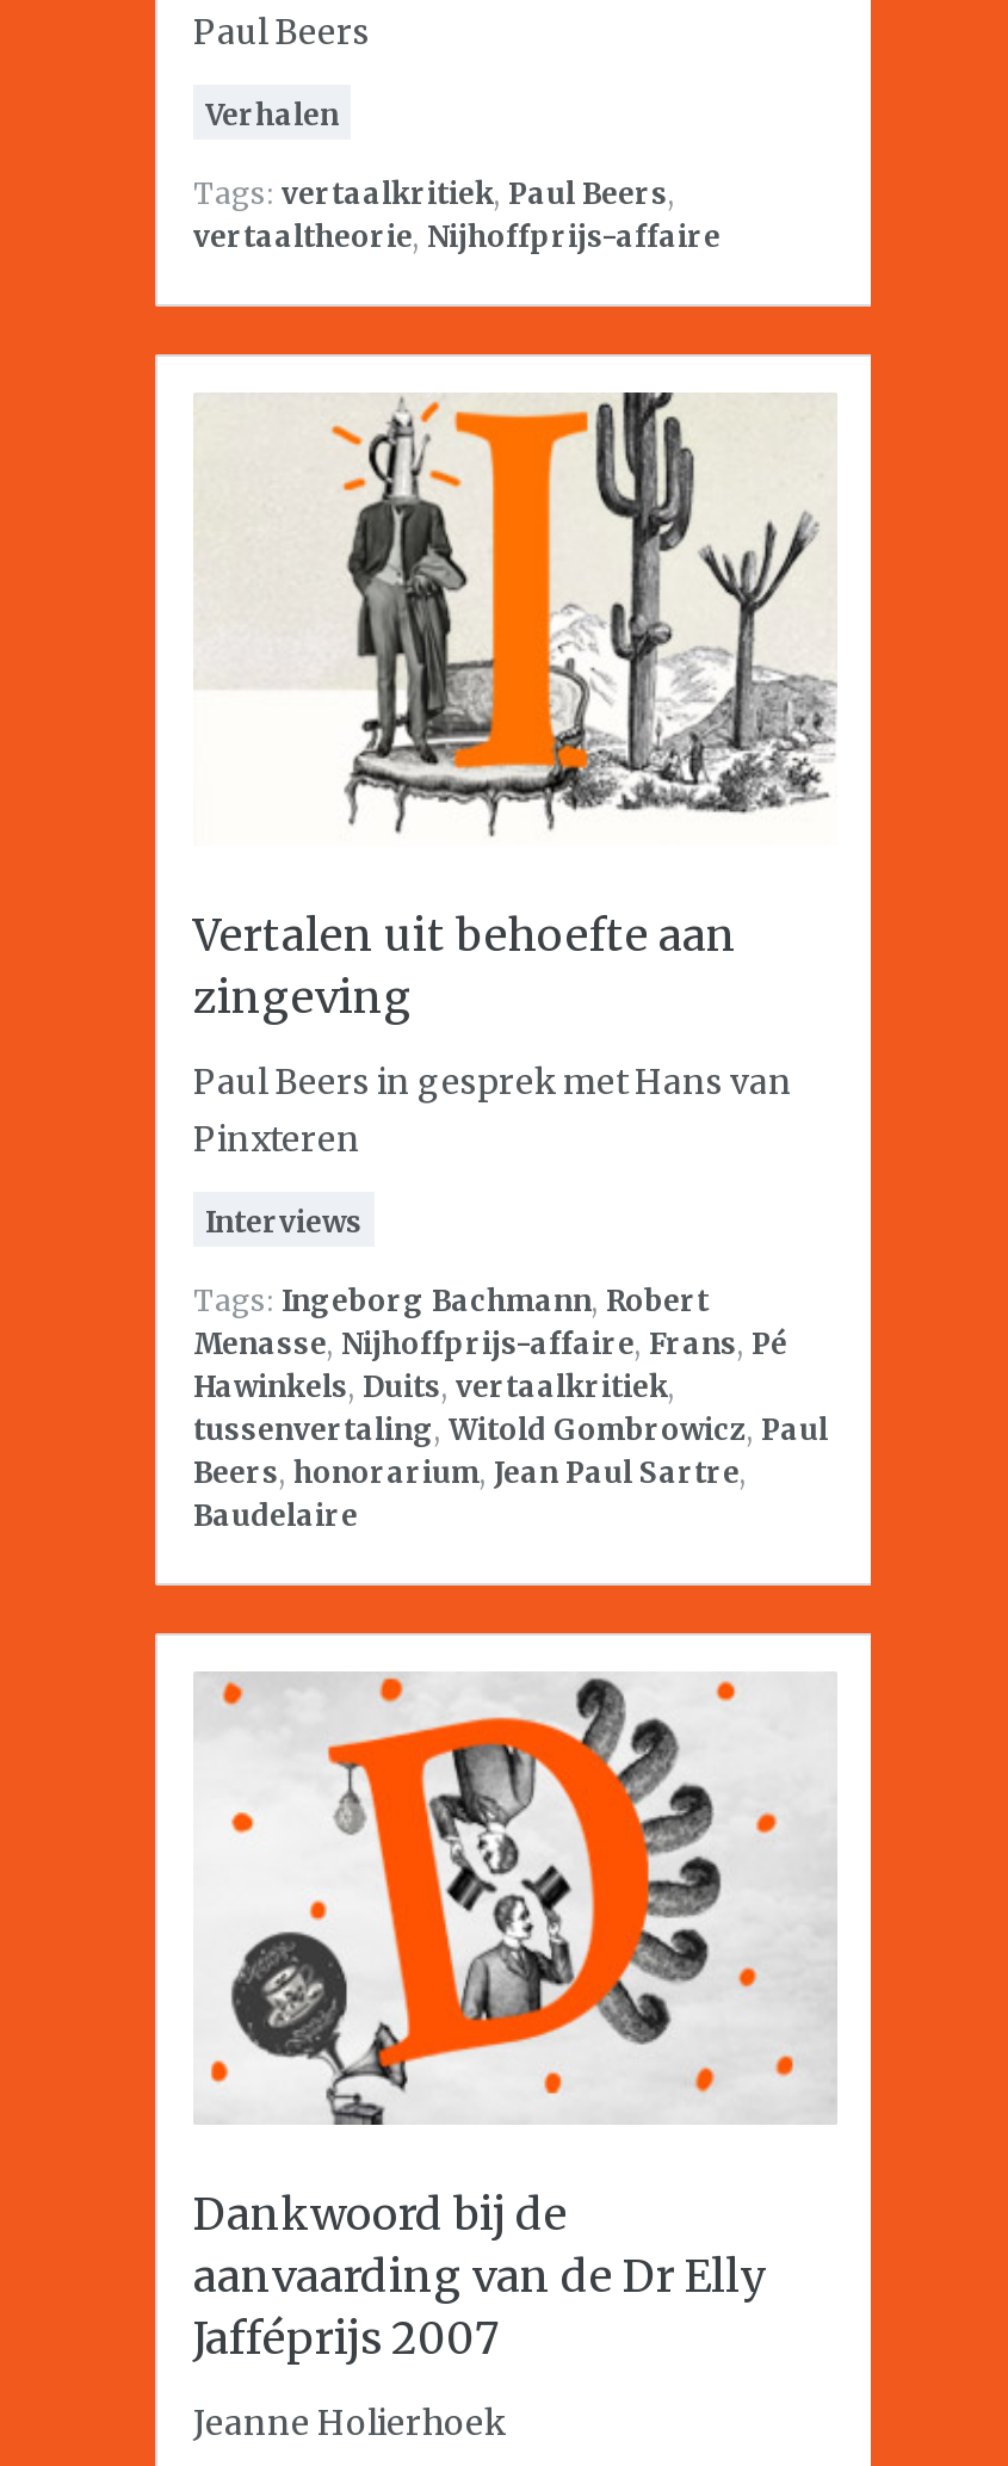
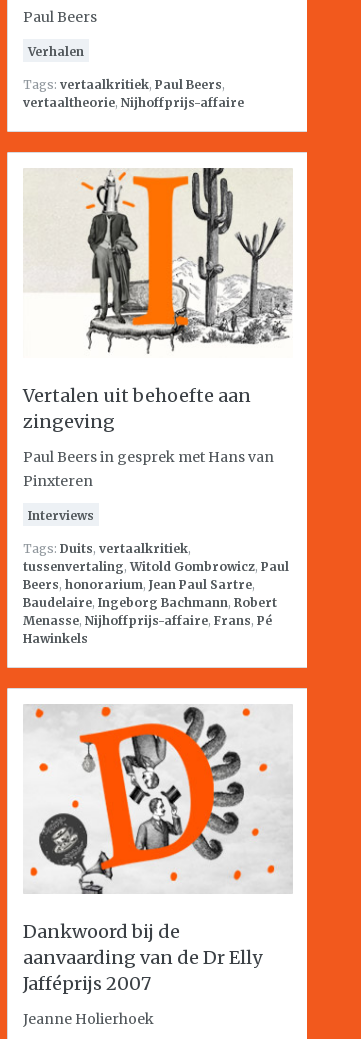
[193,1283,709,1404] Tags: Ingeborg Bachmann, Robert | Hawinkels, Duits, vertaalkritiek, -> [23,541,191,556] Tags: Duits, vertaalkritiek,
moved [193,1325,787,1361] -> [23,613,272,628]: Menasse, Nijhoffprijs-affaire, Frans, Pé
moved [193,1411,828,1490] -> [23,559,289,592]: tussenvertaling, Witold Gombrowicz, Paul | Beers, honorarium, Jean Paul Sartre,
[193,1497,358,1533] Baudelaire -> [23,595,277,646] Baudelaire, Ingeborg Bachmann, Robert | Hawinkels

